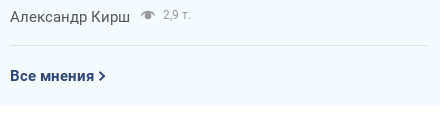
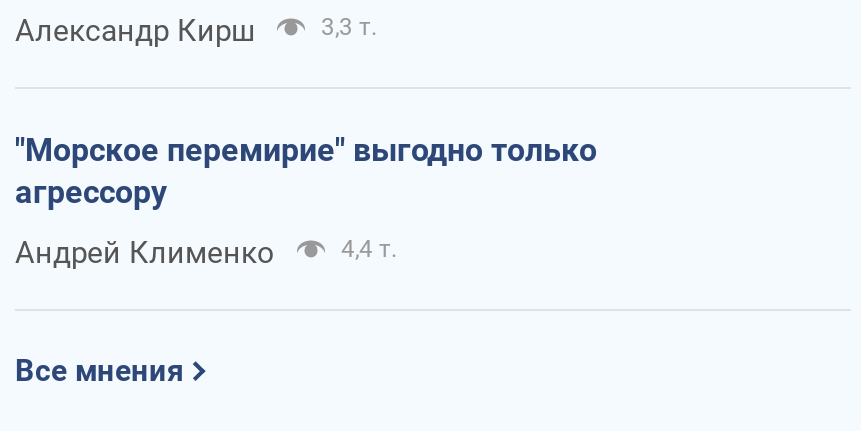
[163,8,191,22] 2,9 т. -> [15,12,597,270] 3,3 т. | "Морское перемирие" выгодно только | агрессору | Андрей Клименко | 4,4 т.

